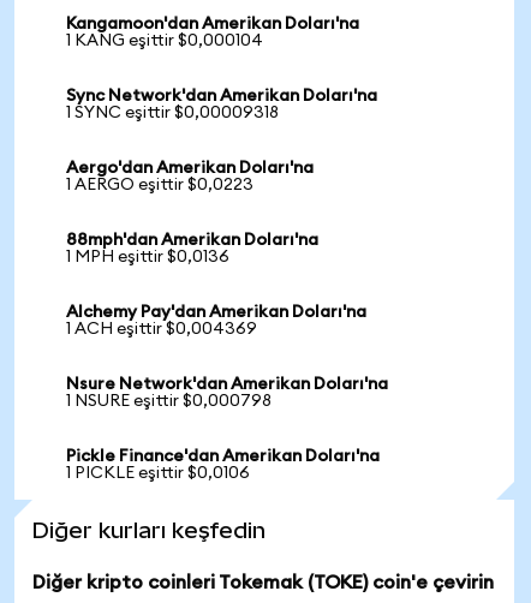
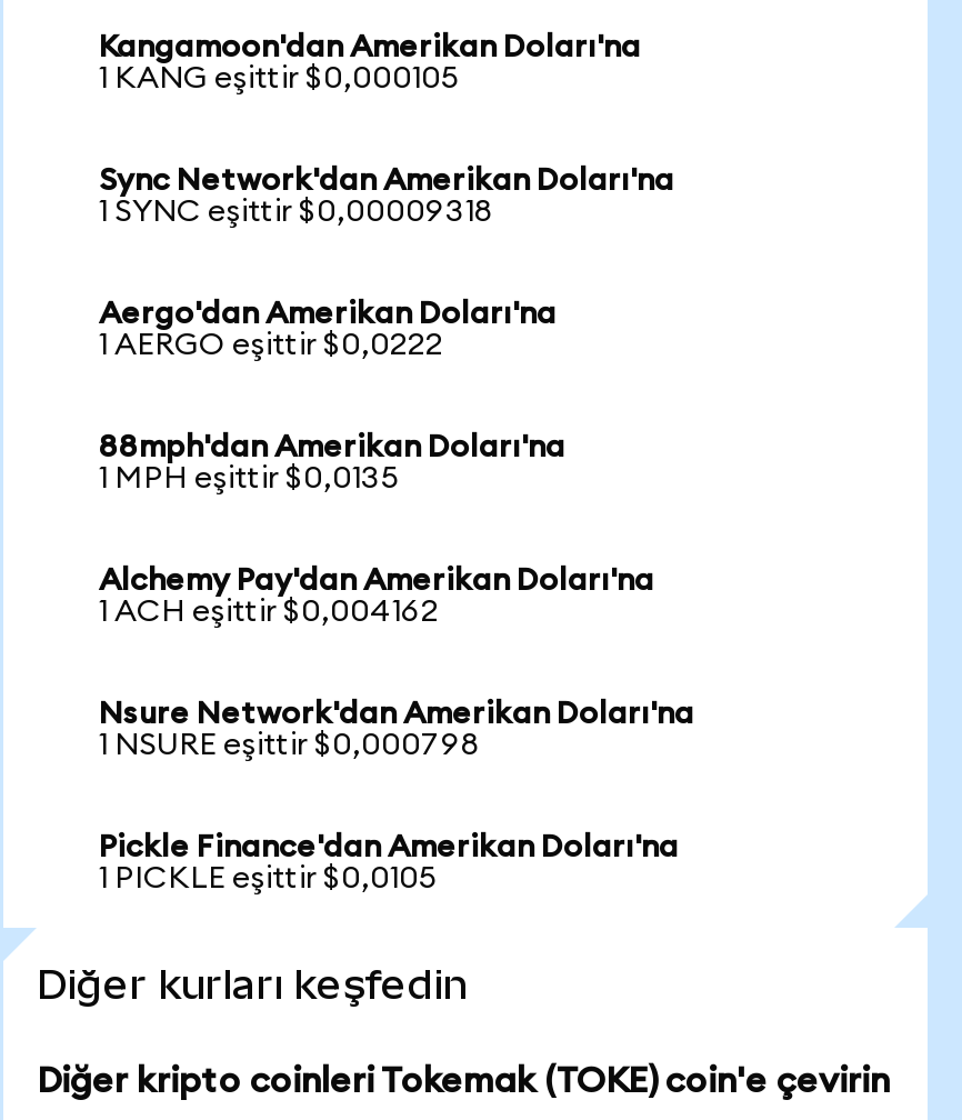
[66,32,263,49] 1 KANG eşittir $0,000104 -> [99,63,459,94] 1 KANG eşittir $0,000105
[66,177,253,193] 1 AERGO eşittir $0,0223 -> [99,330,443,361] 1 AERGO eşittir $0,0222
[66,249,229,265] 1 MPH eşittir $0,0136 -> [99,463,399,494] 1 MPH eşittir $0,0135
[66,321,257,338] 1 ACH eşittir $0,004369 -> [99,597,439,628] 1 ACH eşittir $0,004162
[66,465,250,482] 1 PICKLE eşittir $0,0106 -> [99,863,437,894] 1 PICKLE eşittir $0,0105

